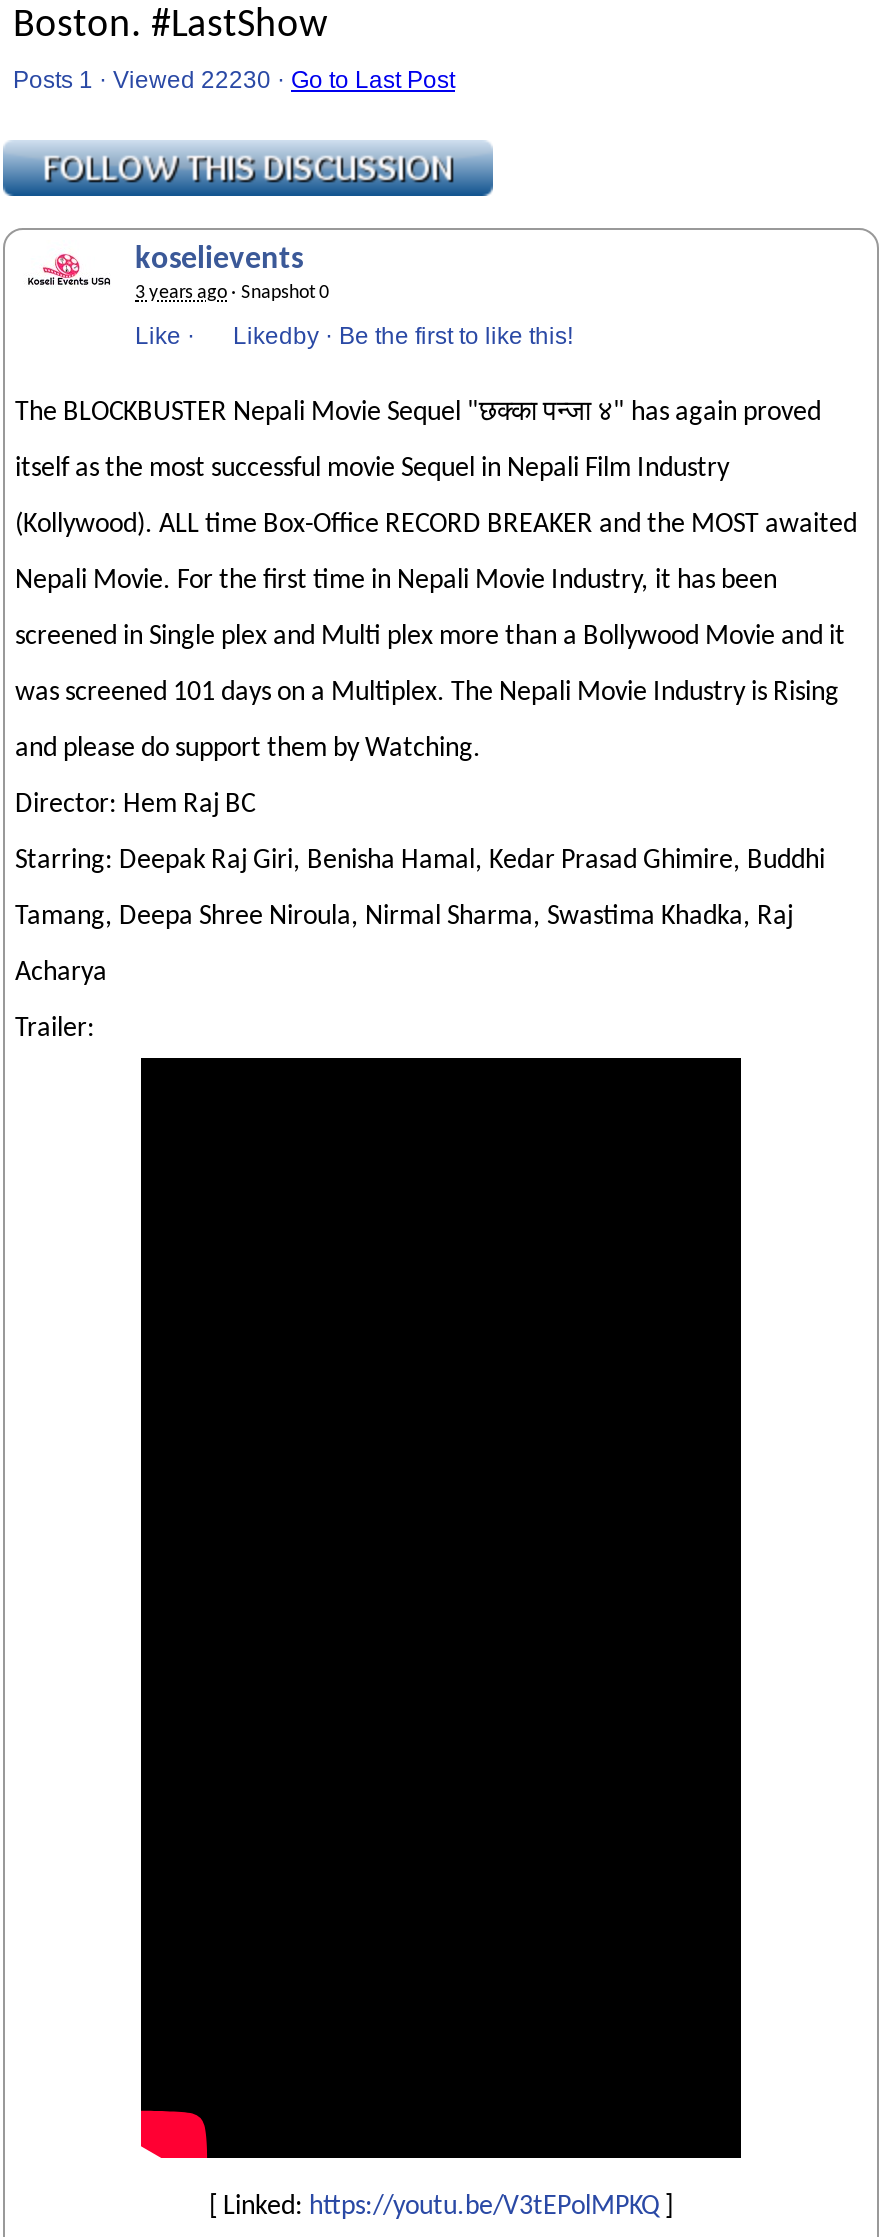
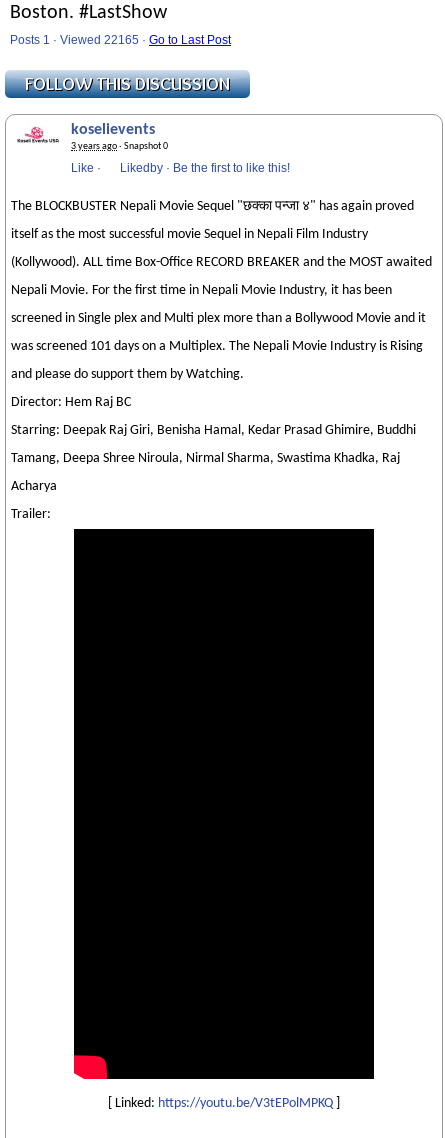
[13,66,455,94] Posts 1 · Viewed 22230 · Go to Last Post -> [10,33,231,47] Posts 1 · Viewed 22165 · Go to Last Post

